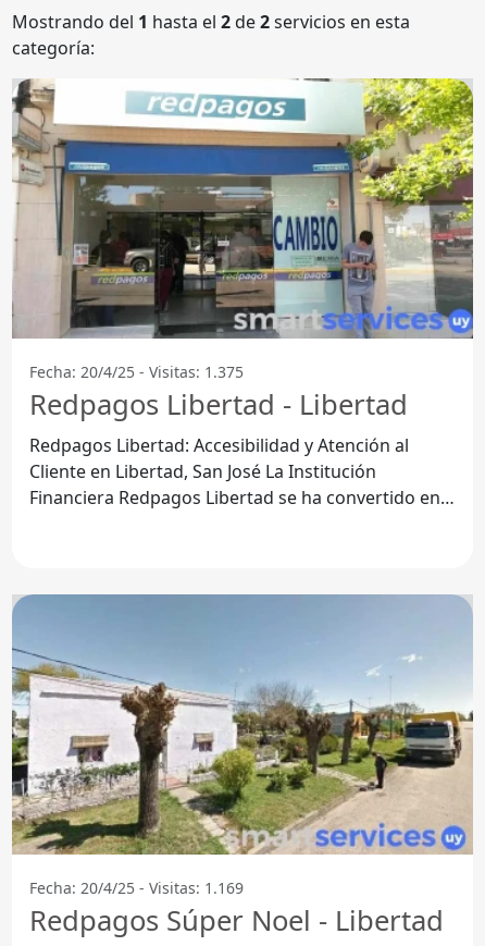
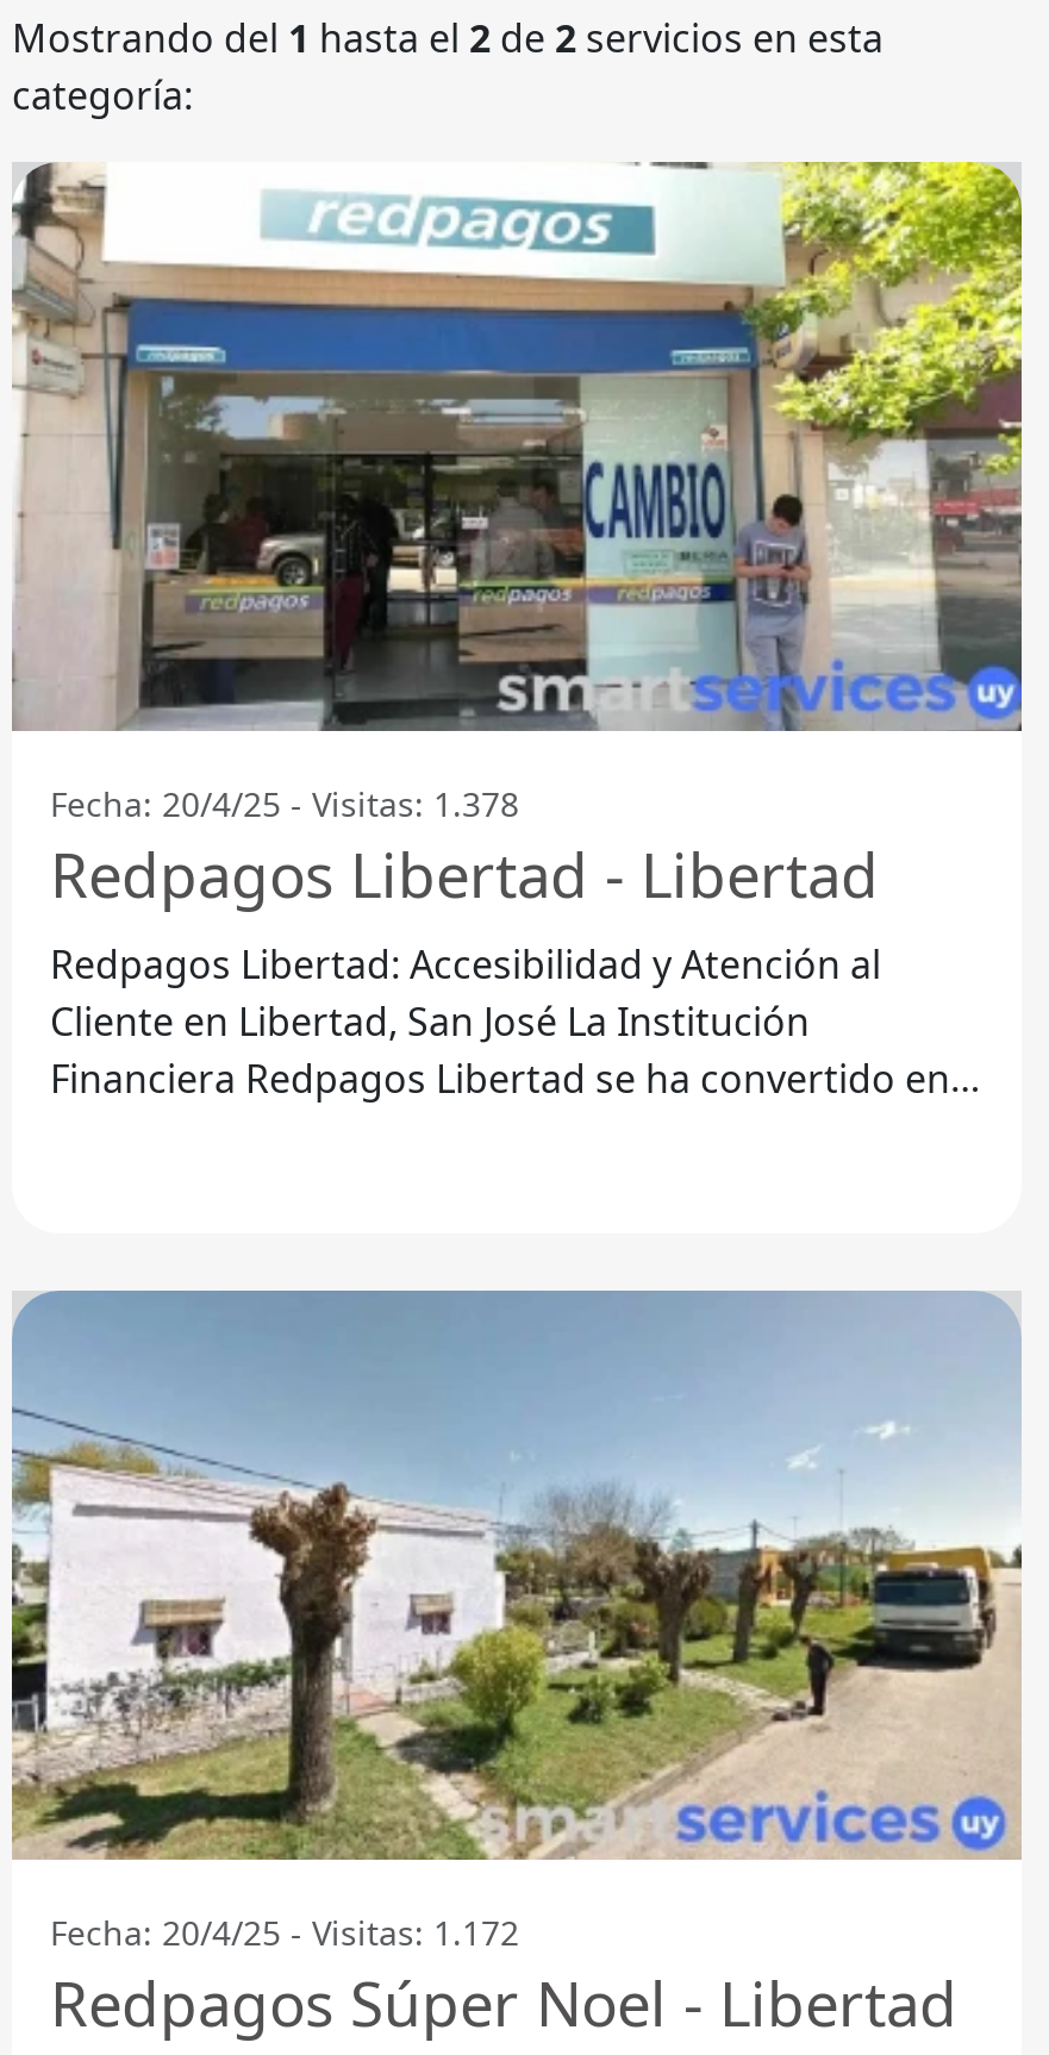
[29,361,244,382] Fecha: 20/4/25 - Visitas: 1.375 -> [50,780,519,825] Fecha: 20/4/25 - Visitas: 1.378
[29,877,244,898] Fecha: 20/4/25 - Visitas: 1.169 -> [50,1909,519,1954] Fecha: 20/4/25 - Visitas: 1.172

